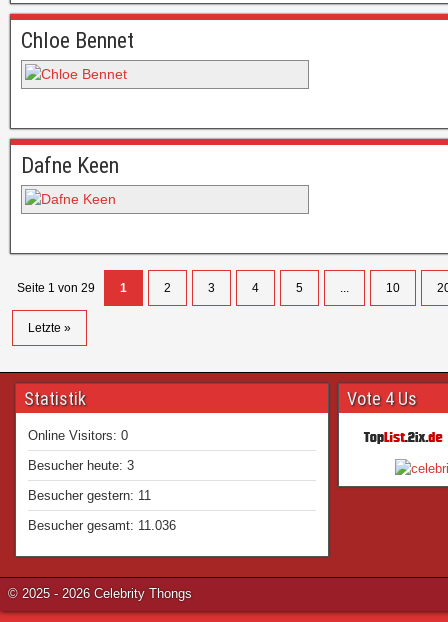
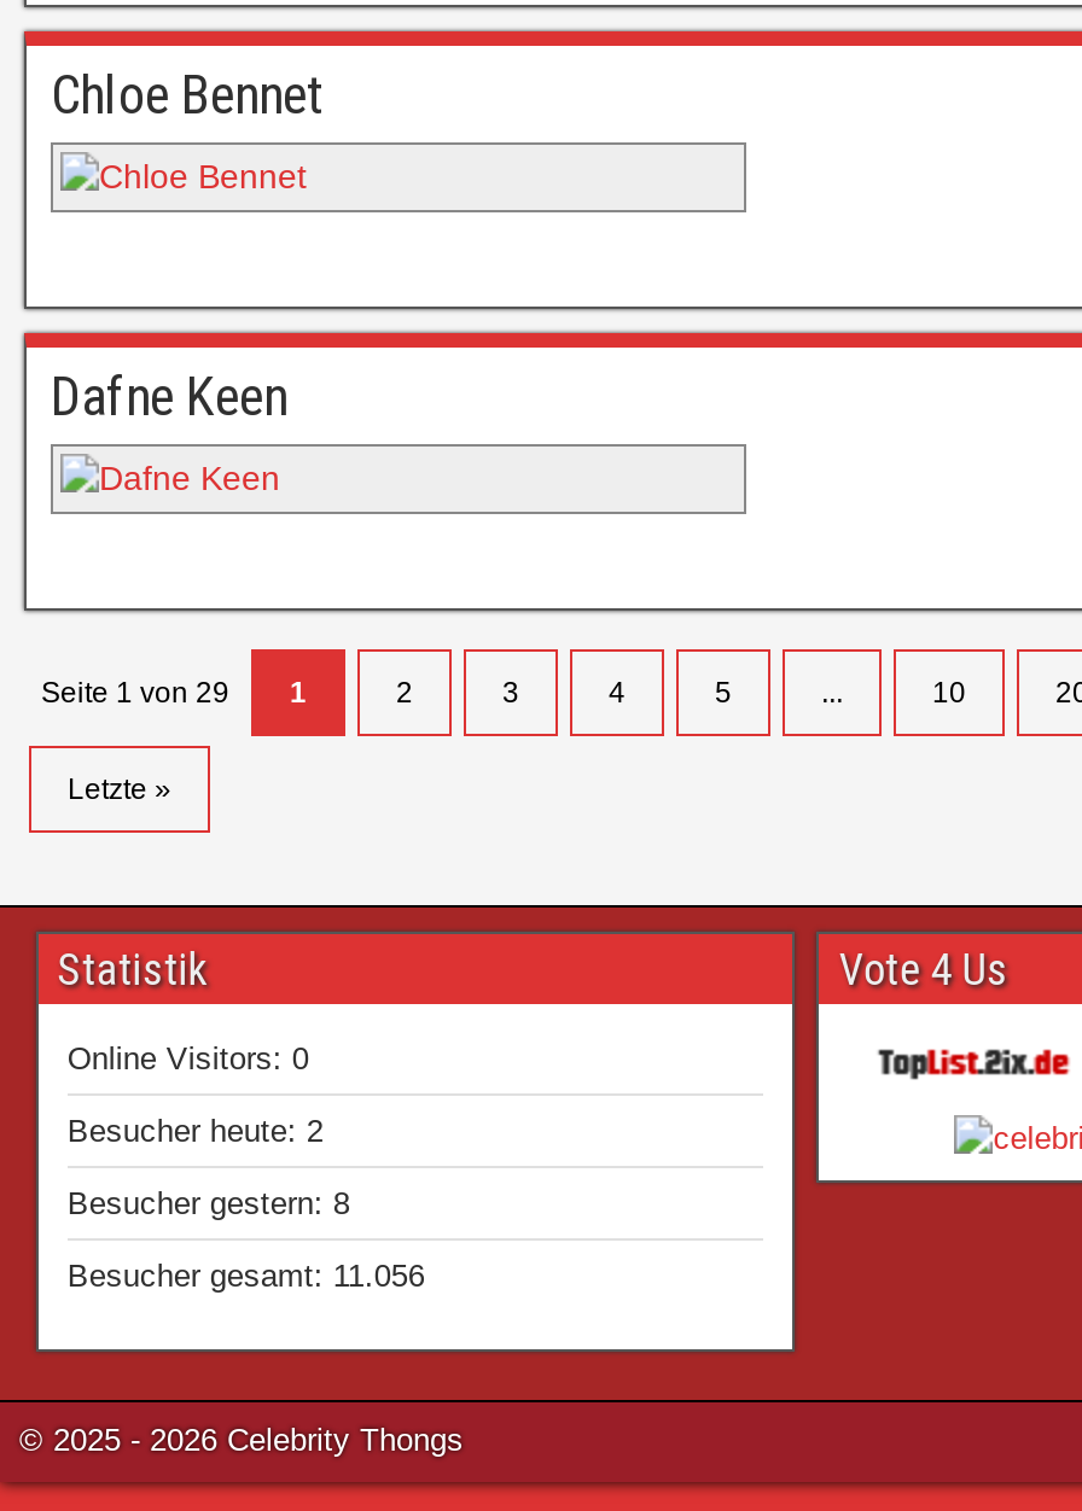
[28,458,134,473] Besucher heute: 3 -> [67,1112,323,1148] Besucher heute: 2
[28,488,151,503] Besucher gestern: 11 -> [67,1184,350,1221] Besucher gestern: 8
[28,518,176,533] Besucher gesamt: 11.036 -> [67,1257,425,1293] Besucher gesamt: 11.056

